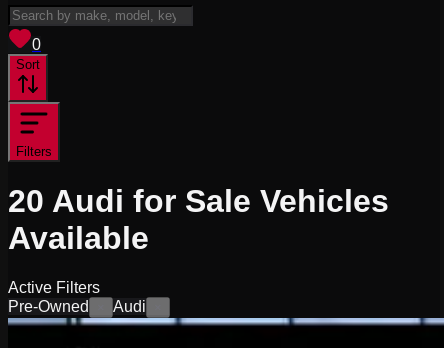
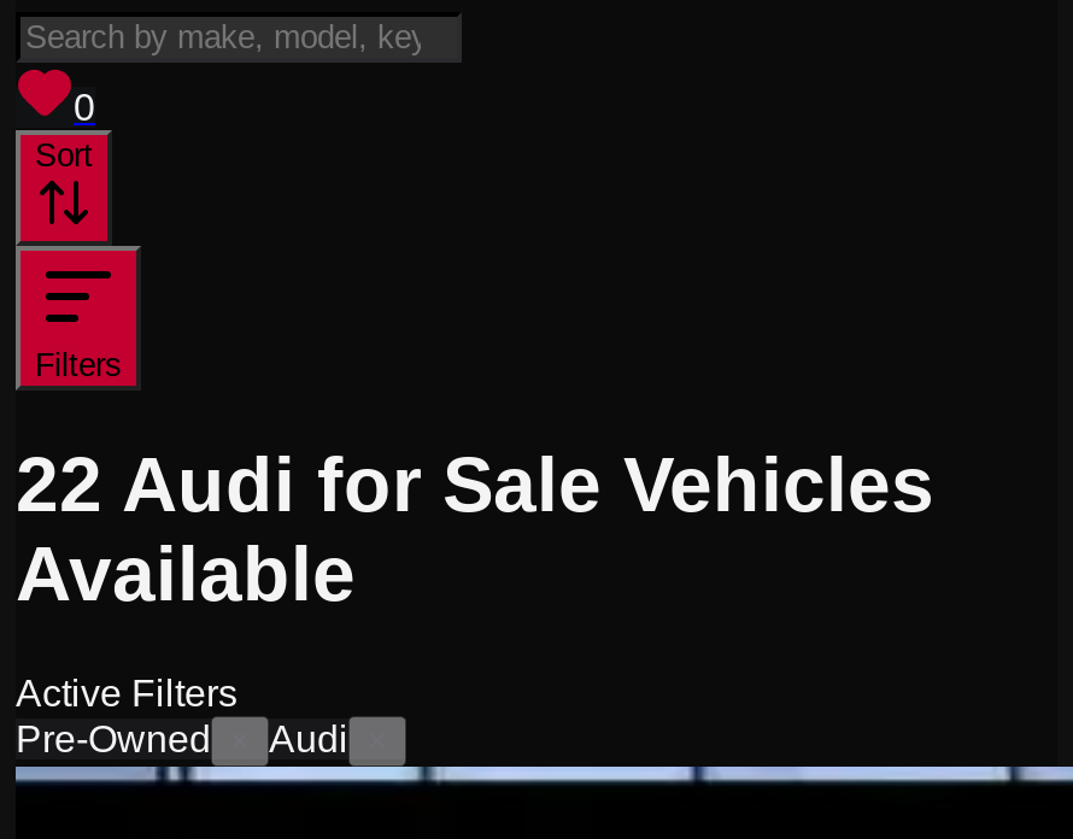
[8,183,389,219] 20 Audi for Sale Vehicles -> [16,442,934,529] 22 Audi for Sale Vehicles

